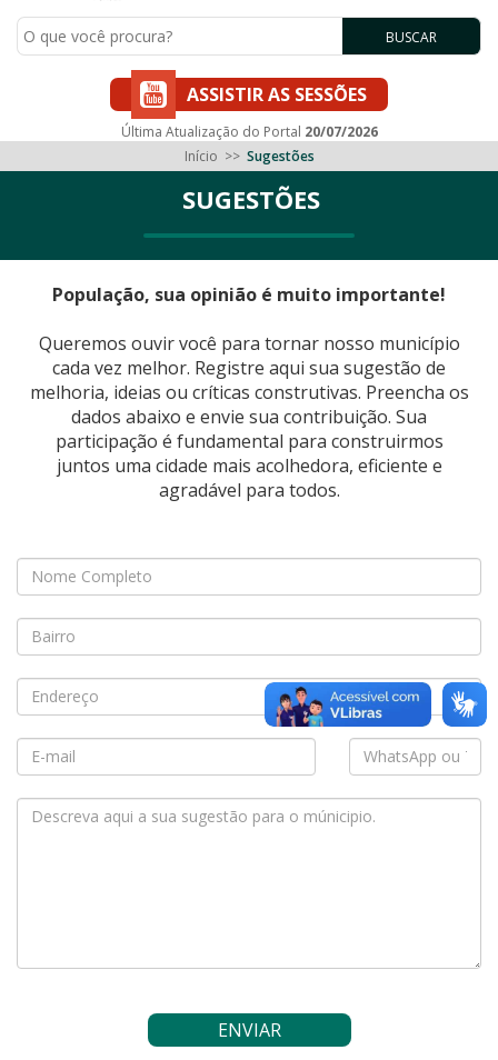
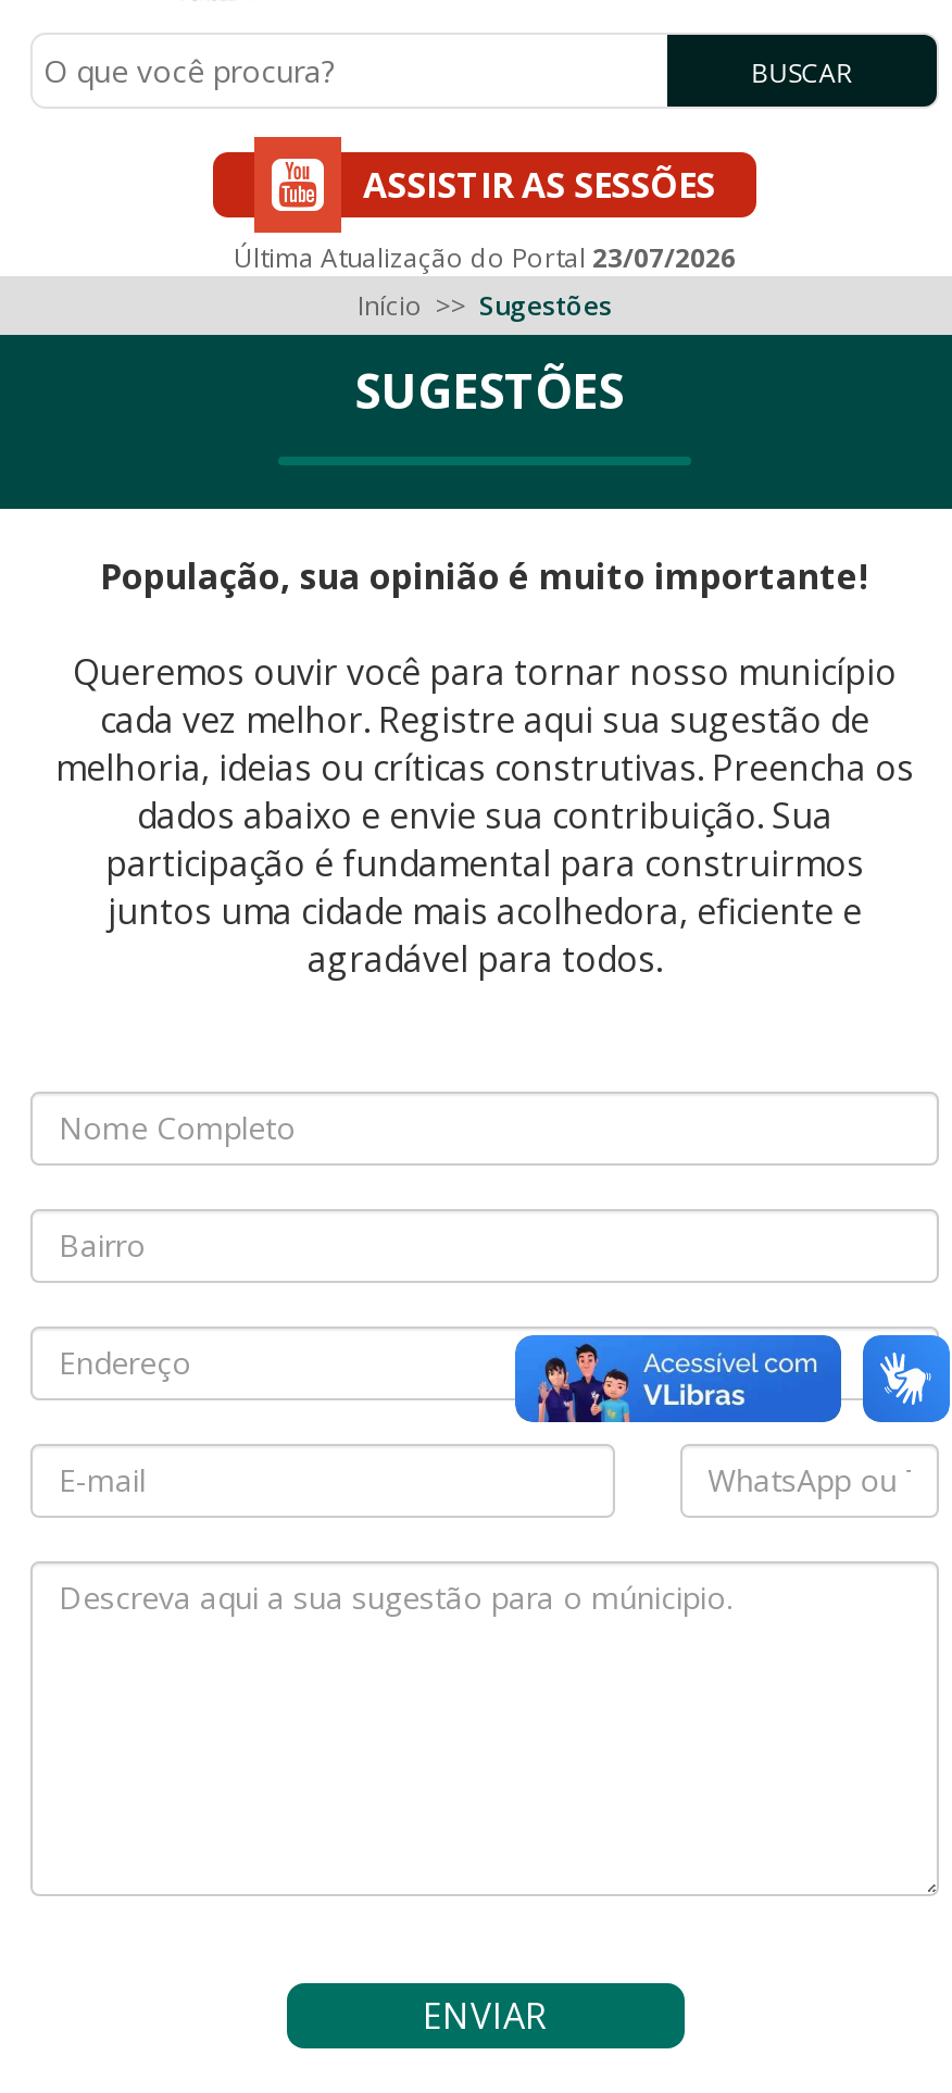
[121,122,377,141] Última Atualização do Portal 20/07/2026 -> [234,239,736,276] Última Atualização do Portal 23/07/2026

